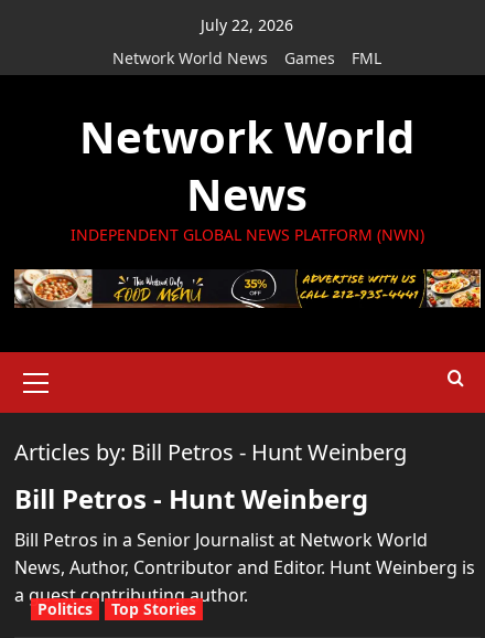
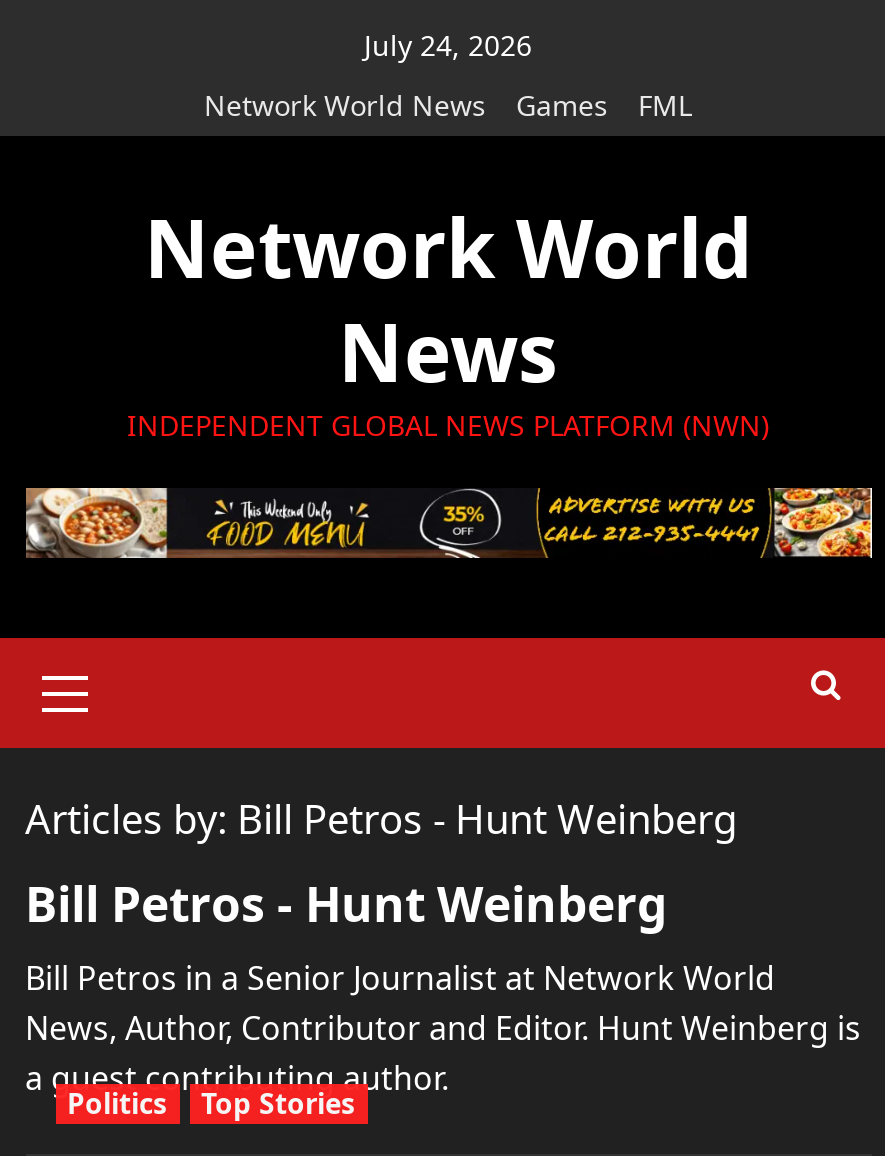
[201,14,293,35] July 22, 2026 -> [364,26,532,64] July 24, 2026

